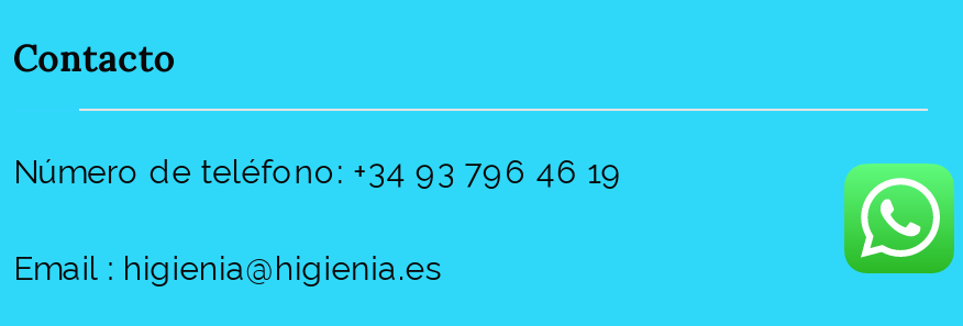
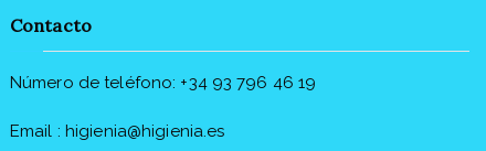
[842,162,956,277] [image] -> none

